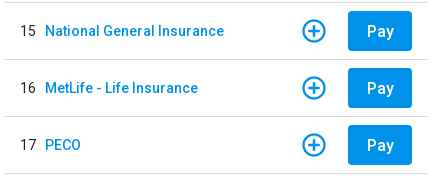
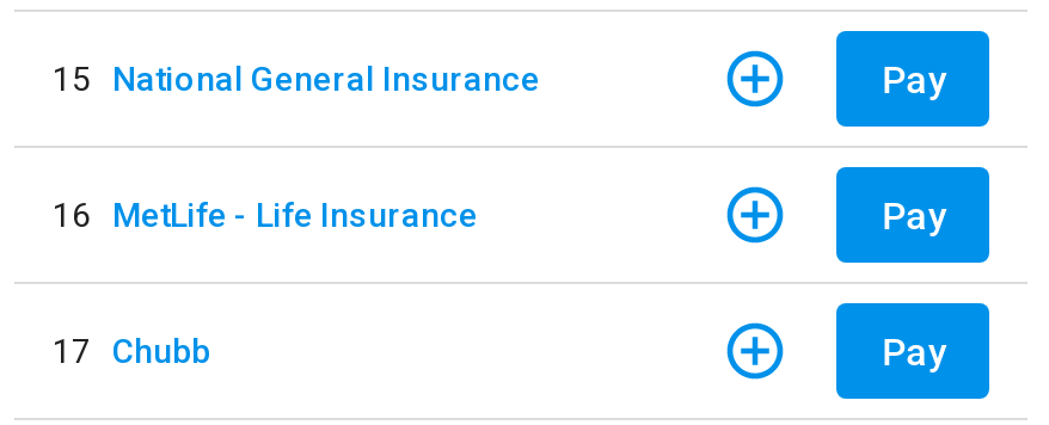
[20,136,81,152] 17 PECO -> [53,331,210,369] 17 Chubb

